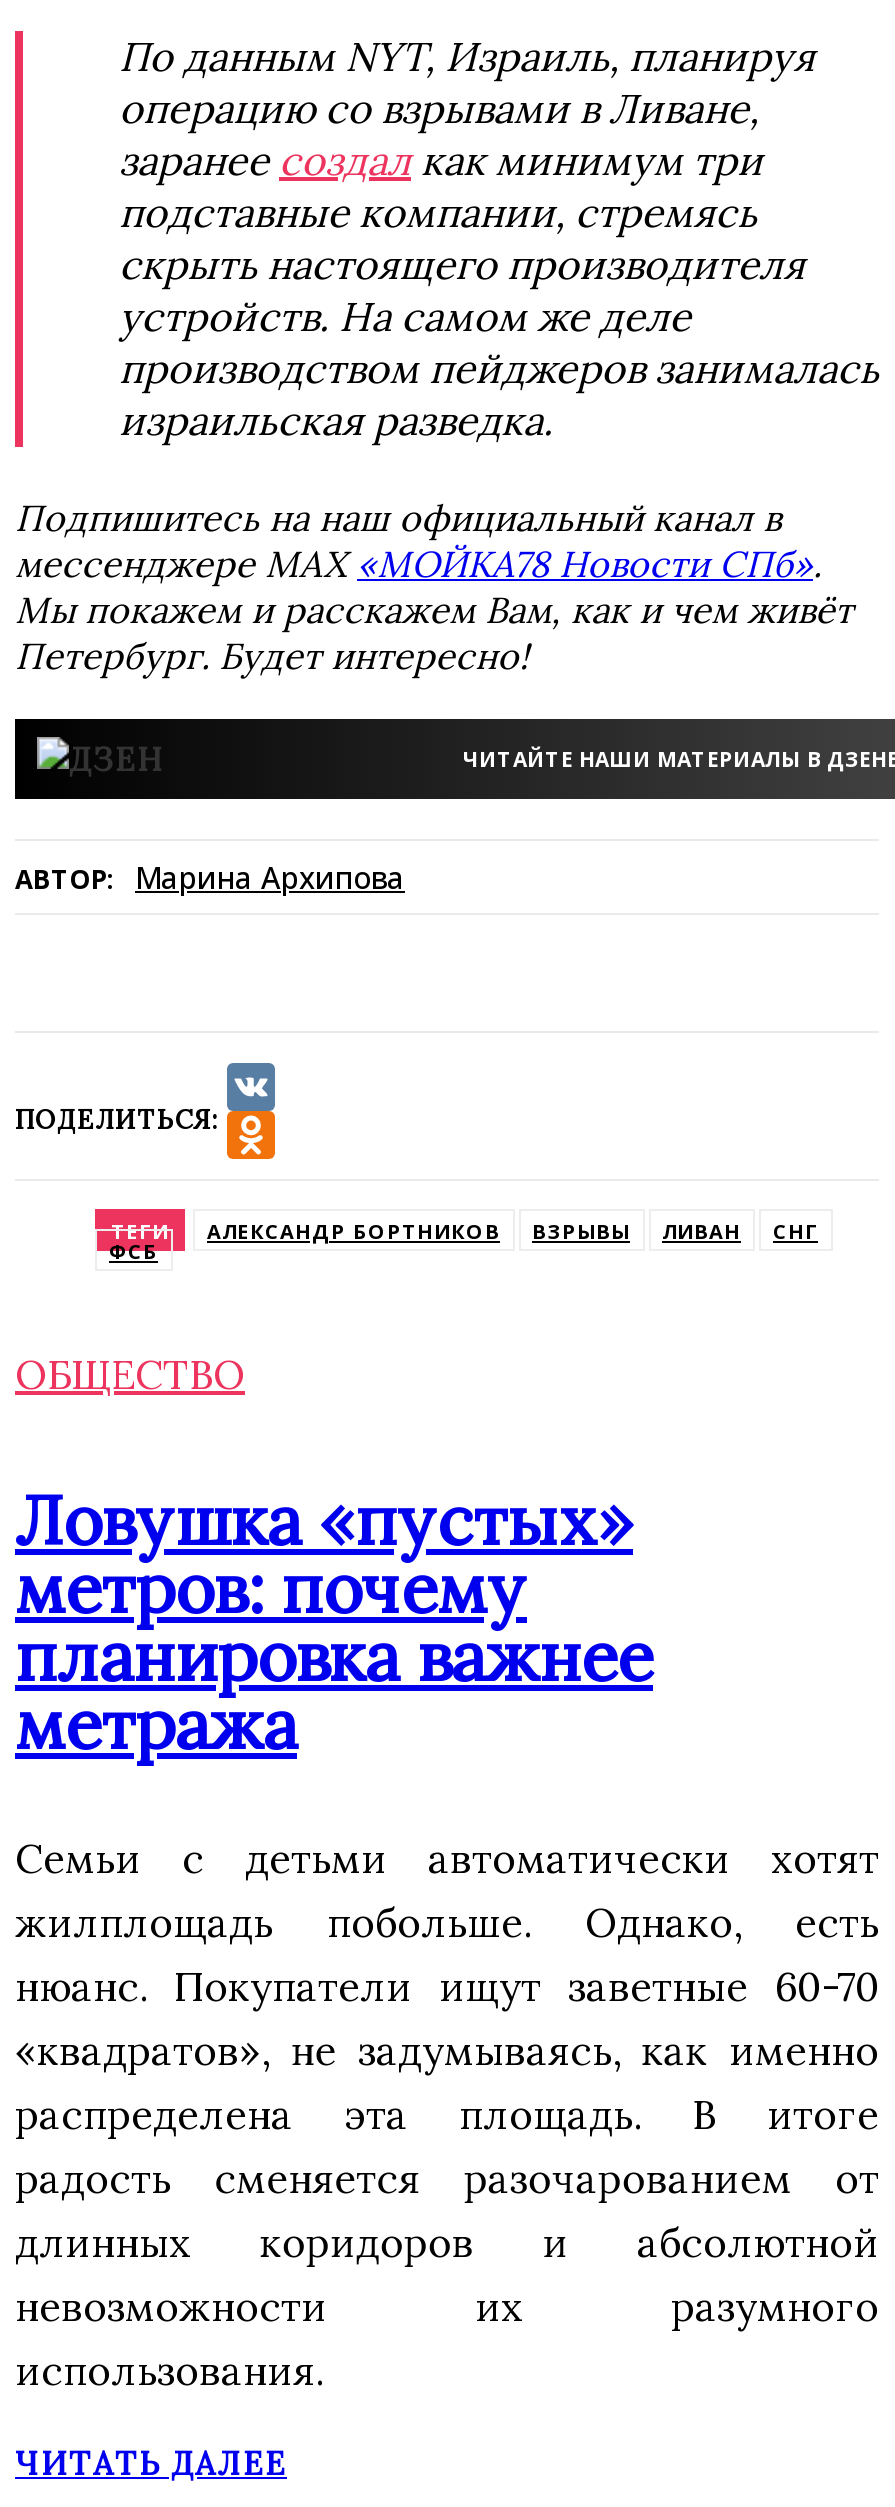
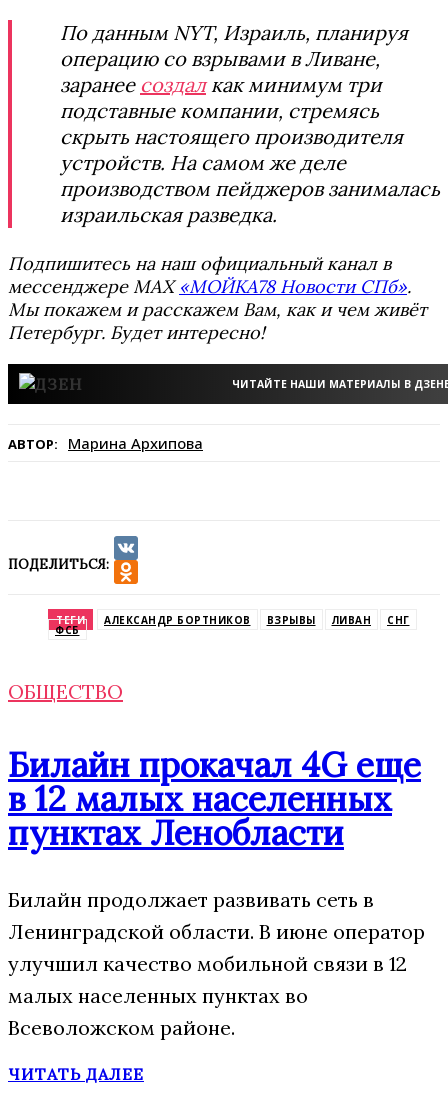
[15,1477,653,1767] Ловушка «пустых» | метров: почему | планировка важнее | метража -> [8,743,421,854] Билайн прокачал 4G еще | в 12 малых населенных | пунктах Ленобласти
[15,1833,879,2395] Семьи с детьми автоматически хотят | жилплощадь побольше. Однако, есть | нюанс. Покупатели ищут заветные 60-70 | «квадратов», не задумываясь, как именно | распределена эта площадь. В итоге | радость сменяется разочарованием от | длинных коридоров и абсолютной | невозможности их разумного | использования. -> [8,887,425,1040] Билайн продолжает развивать сеть в | Ленинградской области. В июне оператор | улучшил качество мобильной связи в 12 | малых населенных пунктах во | Всеволожском районе.

